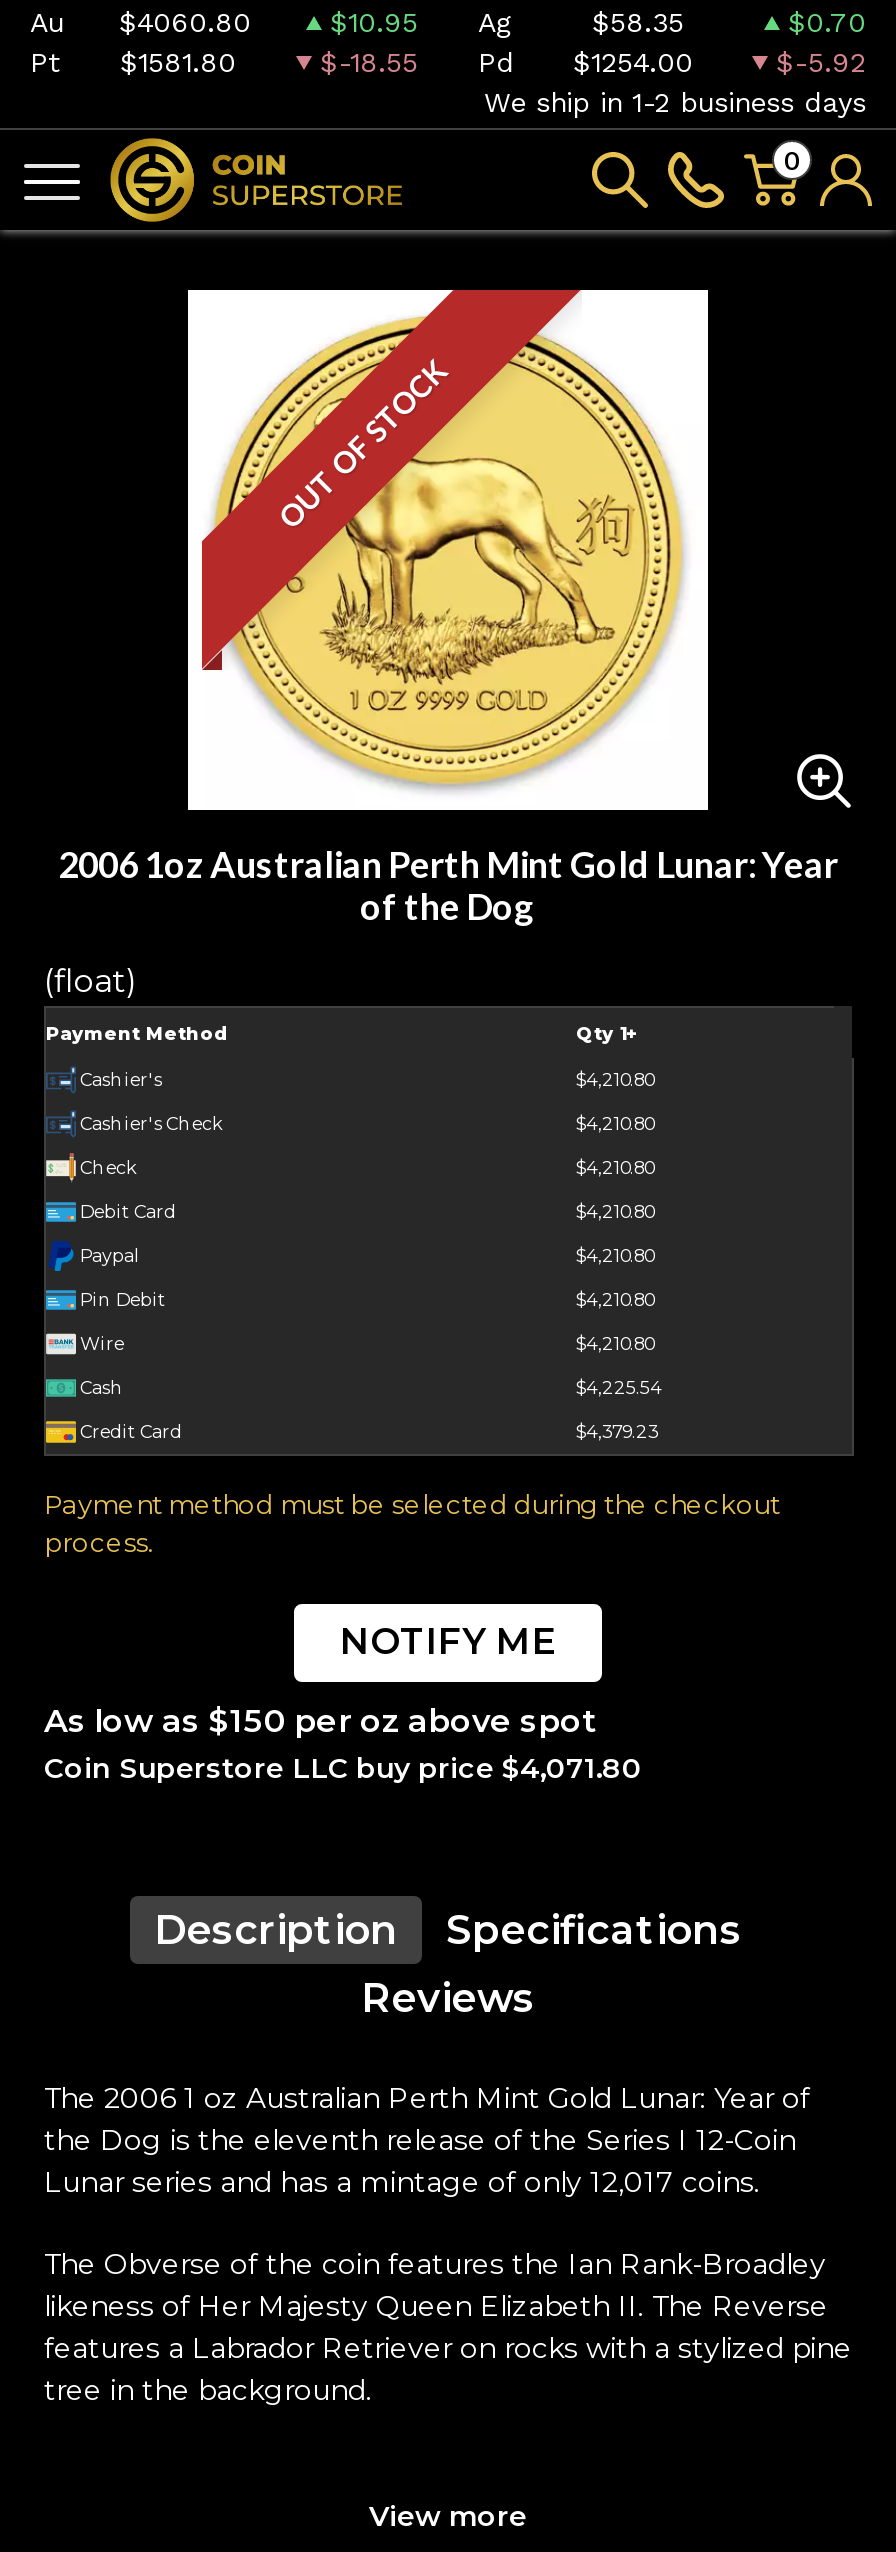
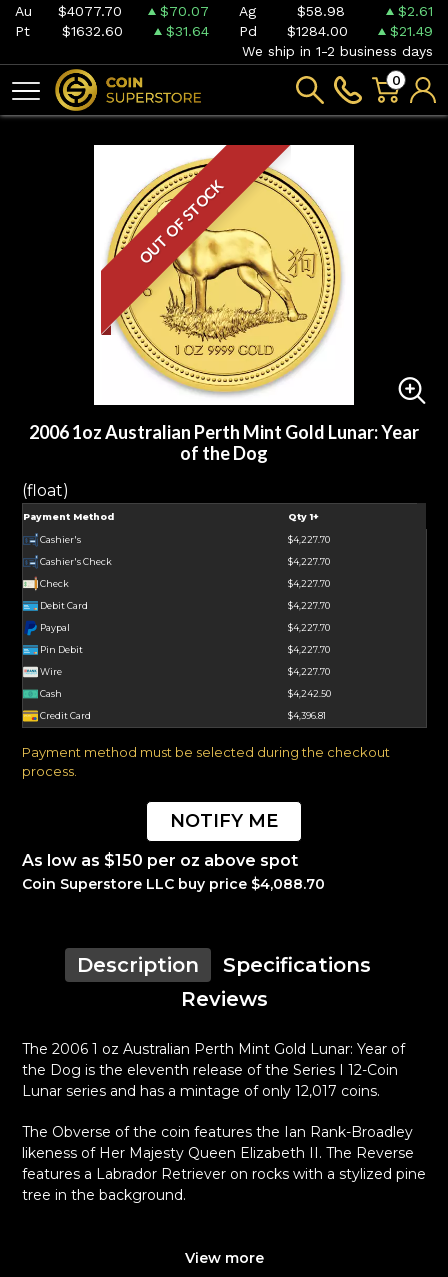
[30,6,251,38] Au $4060.80 -> [15,3,122,19] Au $4077.70
[330,6,512,38] $10.95 Ag -> [160,3,256,19] $70.07 Ag
[592,6,684,38] $58.35 -> [297,3,345,19] $58.98
[788,6,866,38] $0.70 -> [398,3,433,19] $2.61
[30,46,236,78] Pt $1581.80 -> [15,23,122,39] Pt $1632.60
[320,46,418,78] $-18.55 -> [166,23,209,39] $31.64
[573,46,693,78] $1254.00 -> [287,23,348,39] $1284.00
[776,46,866,78] $-5.92 -> [390,23,433,39] $21.49
[576,1068,654,1090] $4,210.80 -> [288,534,330,545] $4,227.70
[576,1112,654,1134] $4,210.80 -> [288,556,330,567] $4,227.70
[576,1156,654,1178] $4,210.80 -> [288,578,330,589] $4,227.70
[576,1200,654,1222] $4,210.80 -> [288,600,330,611] $4,227.70
[576,1244,654,1266] $4,210.80 -> [288,622,330,633] $4,227.70
[576,1288,654,1310] $4,210.80 -> [288,644,330,655] $4,227.70
[576,1332,654,1354] $4,210.80 -> [288,666,330,677] $4,227.70
[576,1376,662,1398] $4,225.54 -> [288,688,331,699] $4,242.50
[576,1420,658,1442] $4,379.23 -> [288,710,326,721] $4,396.81
[44,1750,642,1786] Coin Superstore LLC buy price $4,071.80 -> [22,875,325,893] Coin Superstore LLC buy price $4,088.70

